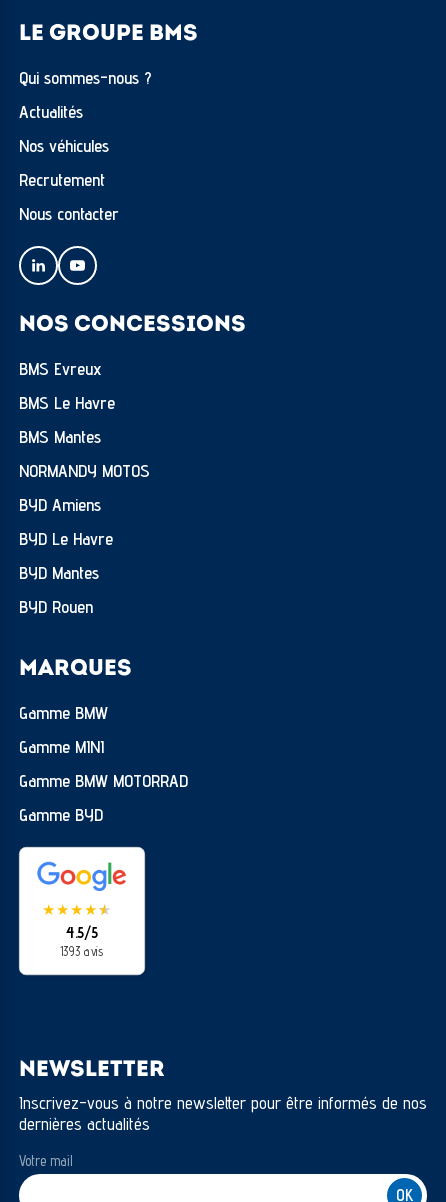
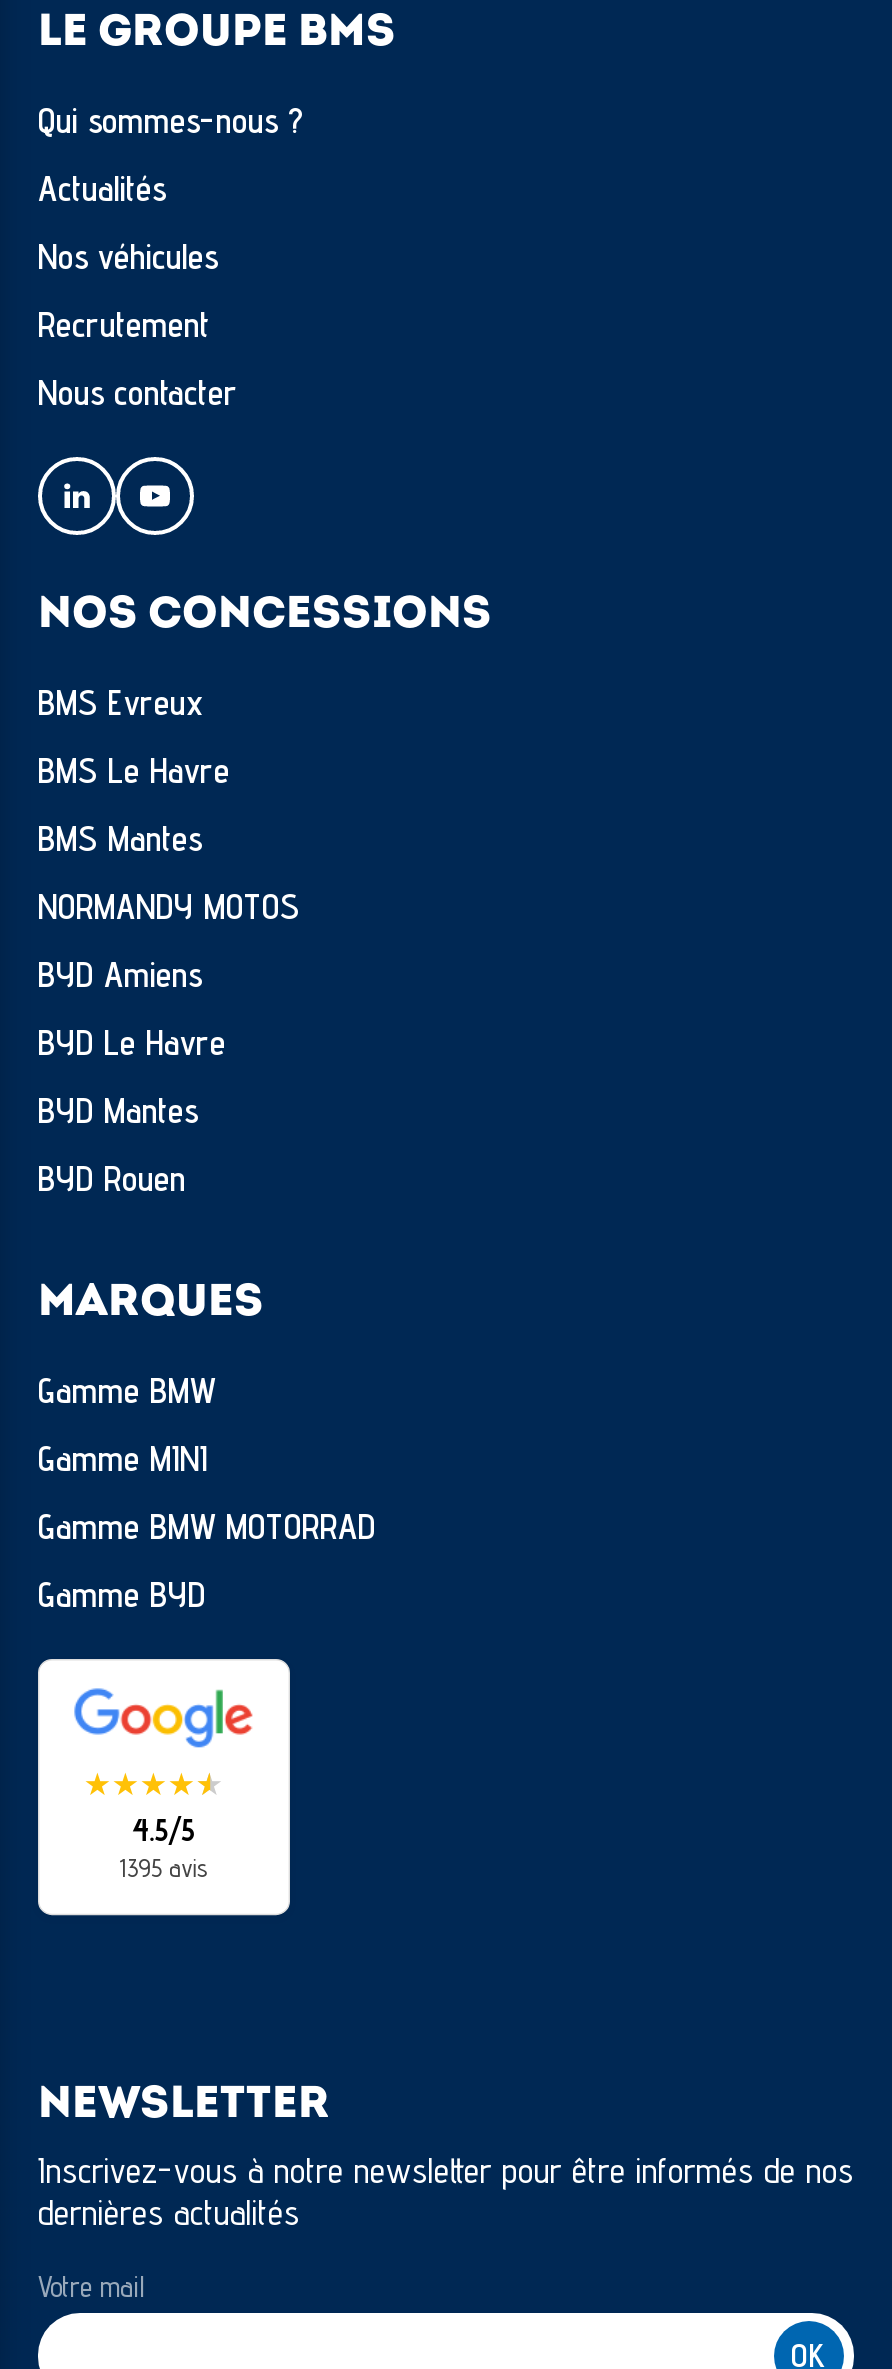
[60,944,104,959] 1393 avis -> [120,1854,208,1883] 1395 avis

